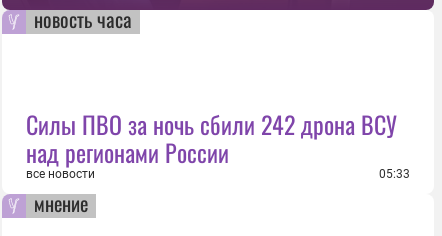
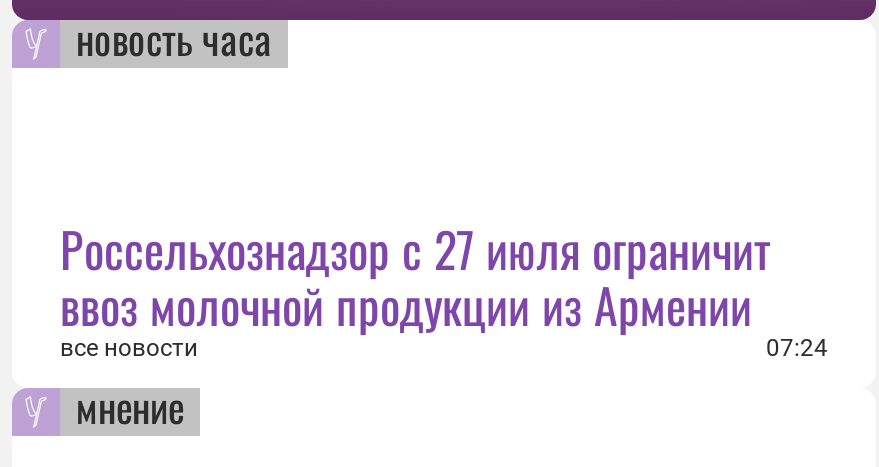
[26,106,397,170] Силы ПВО за ночь сбили 242 дрона ВСУ | над регионами России -> [60,212,770,340] Россельхознадзор с 27 июля ограничит | ввоз молочной продукции из Армении
[379,167,410,181] 05:33 -> [766,334,828,362] 07:24

